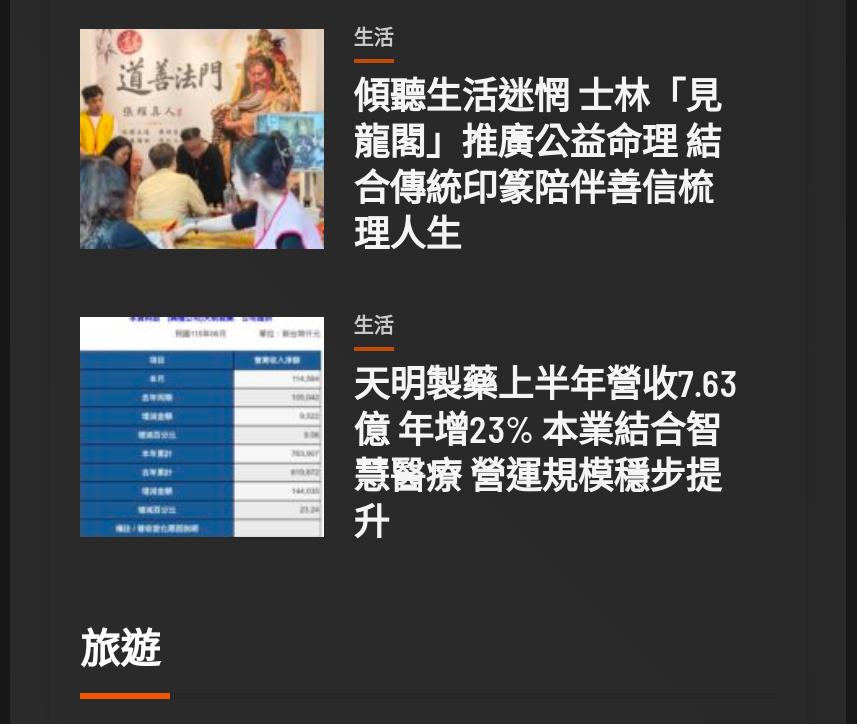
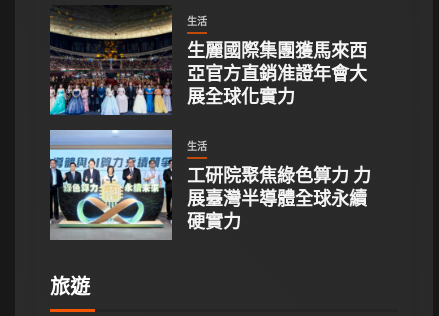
[78,27,722,263] [image] | 傾聽生活迷惘 士林「見 | 龍閣」推廣公益命理 結 | 合傳統印篆陪伴善信梳 | 理人生 -> [49,6,367,116] [image] | 生麗國際集團獲馬來西 | 亞官方直銷准證年會大 | 展全球化實力
[78,293,738,544] [image] | 天明製藥上半年營收7.63 | 億 年增23% 本業結合智 | 慧醫療 營運規模穩步提 | 升 -> [49,129,371,241] [image] | 工研院聚焦綠色算力 力 | 展臺灣半導體全球永續 | 硬實力

